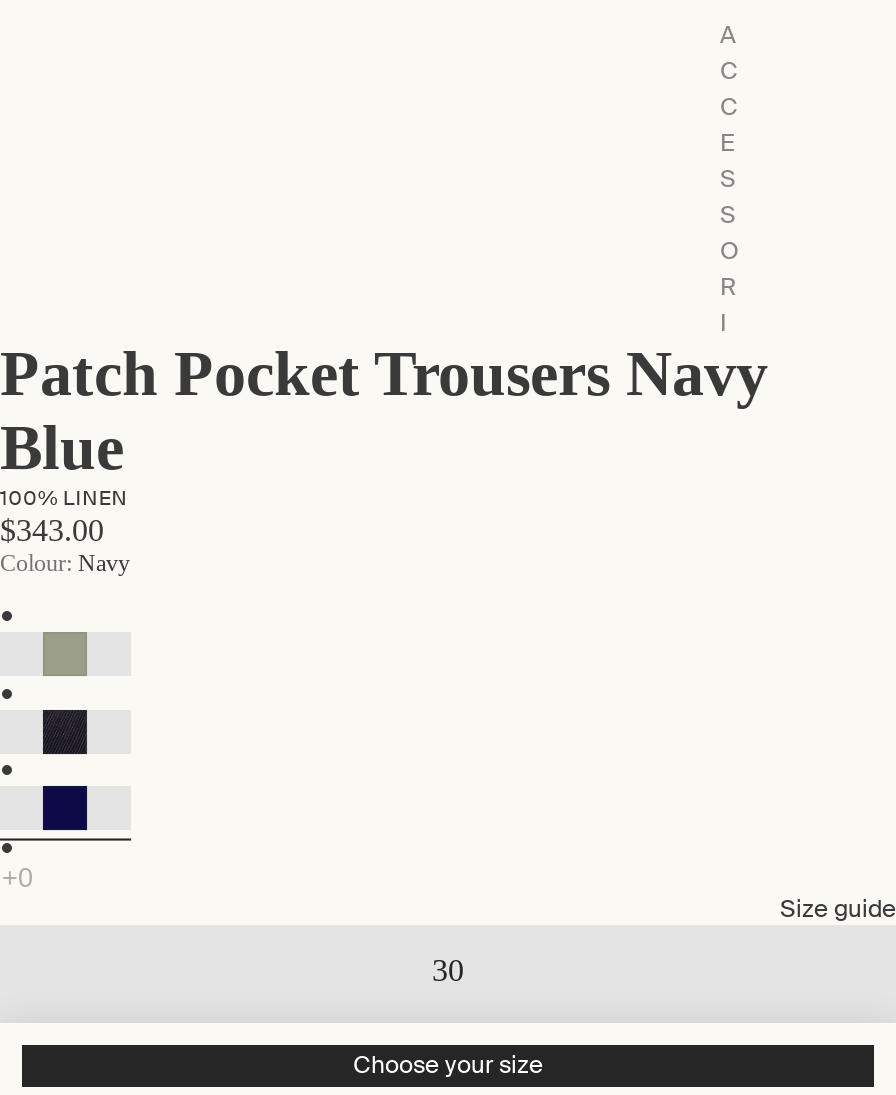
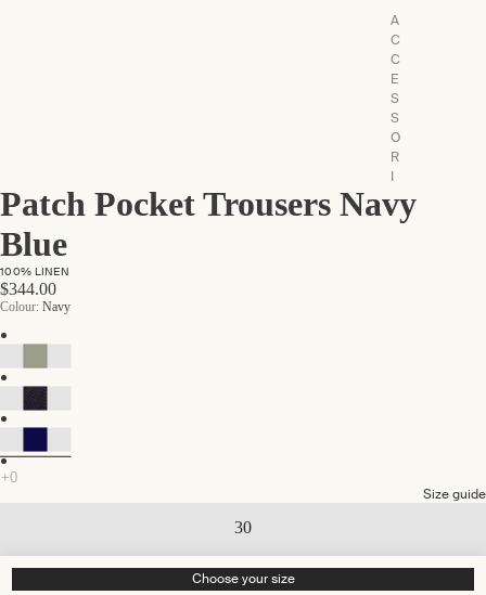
[0,513,104,547] $343.00 -> [0,280,56,298] $344.00

